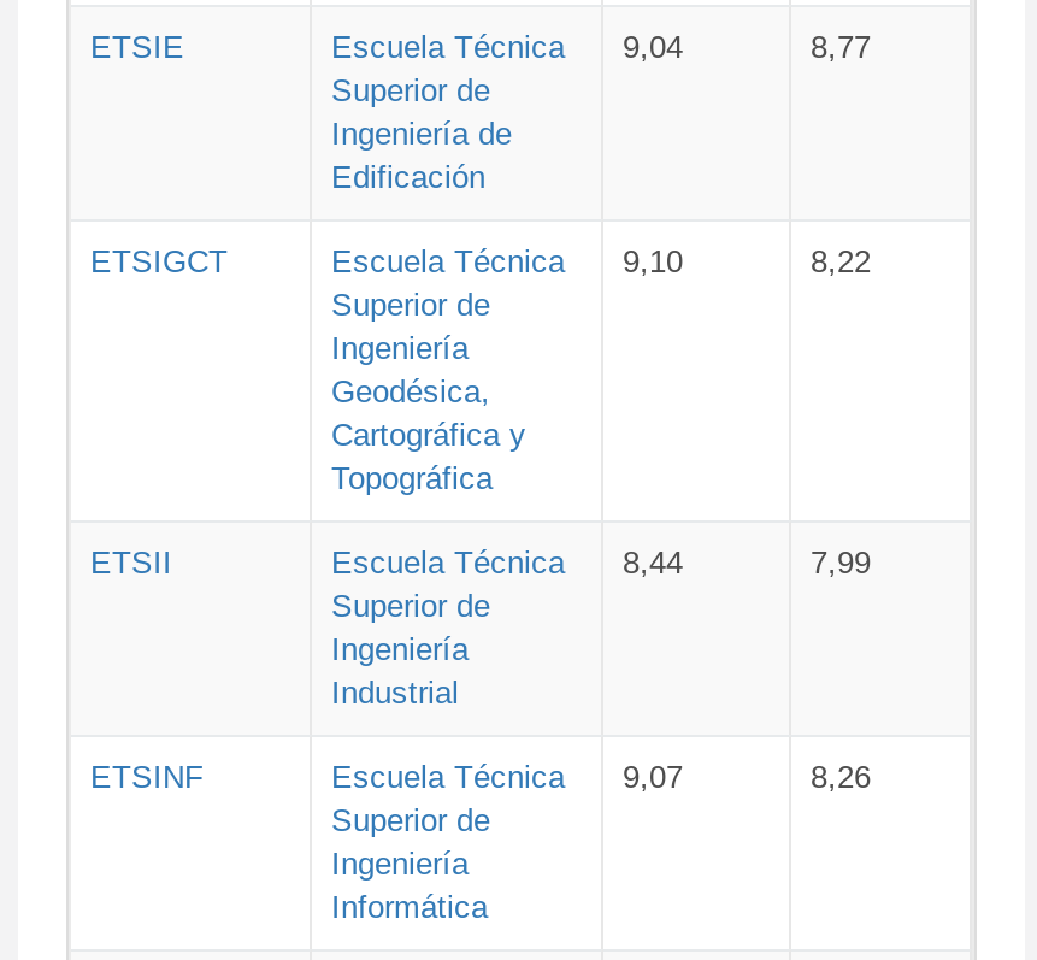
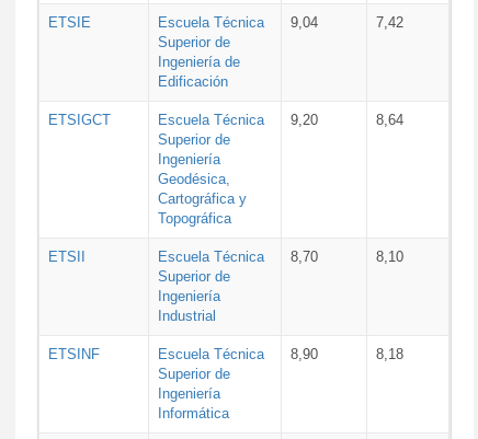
[811,29,871,65] 8,77 -> [376,14,403,31] 7,42
[331,243,683,279] Escuela Técnica 9,10 -> [158,112,318,128] Escuela Técnica 9,20
[811,243,871,279] 8,22 -> [376,112,403,128] 8,64
[331,544,683,581] Escuela Técnica 8,44 -> [158,249,318,265] Escuela Técnica 8,70
[811,544,871,581] 7,99 -> [376,249,403,265] 8,10
[331,759,683,795] Escuela Técnica 9,07 -> [158,346,318,362] Escuela Técnica 8,90
[811,759,871,795] 8,26 -> [376,346,403,362] 8,18

